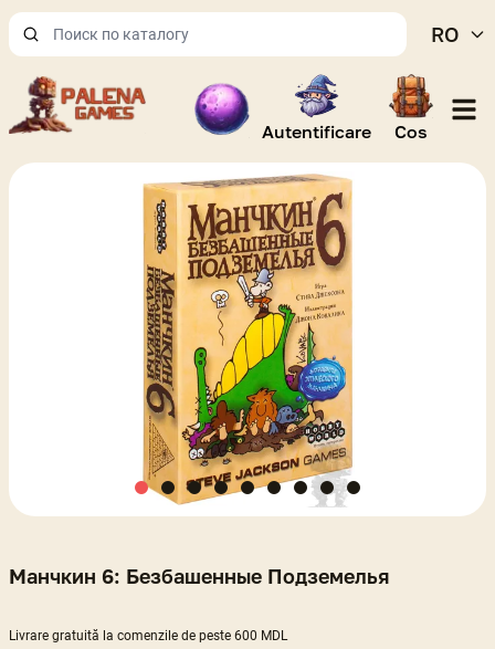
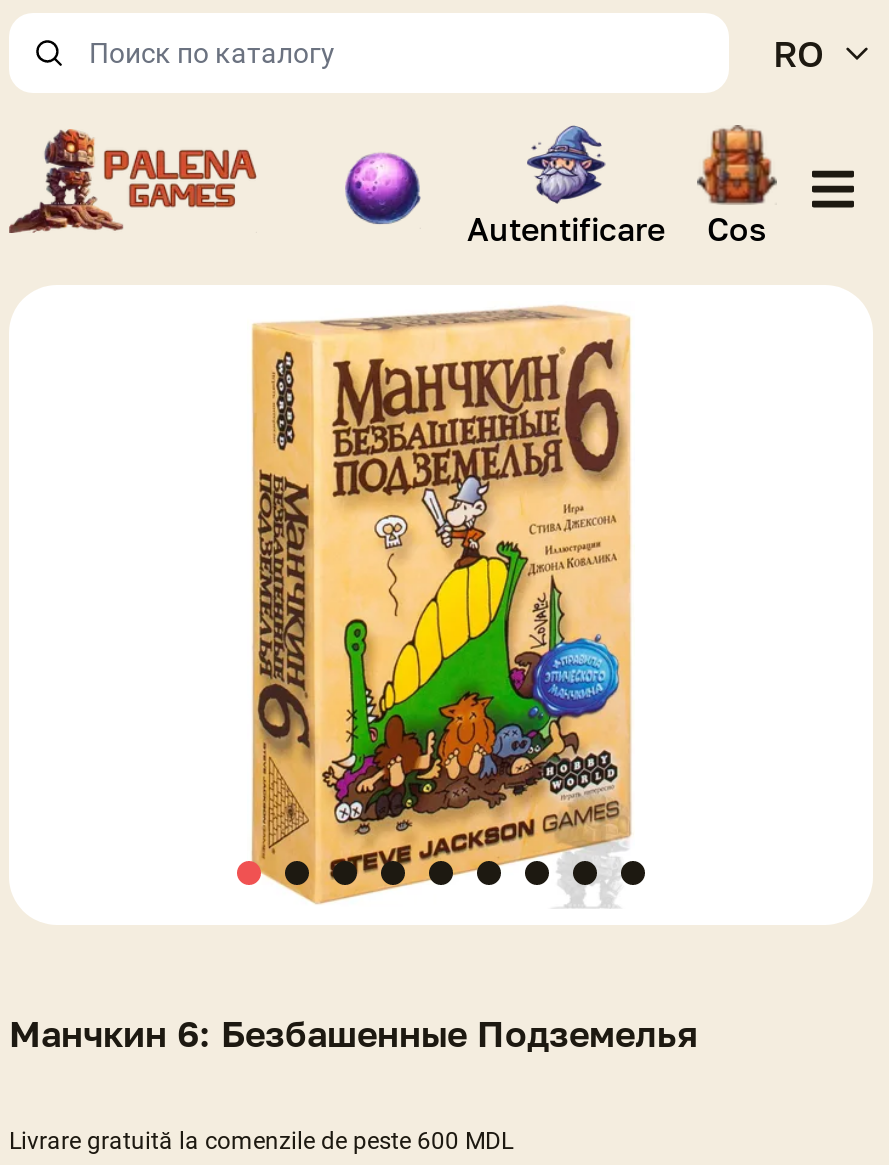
[200,83,250,136] [image] -> [359,143,443,235] [image]

